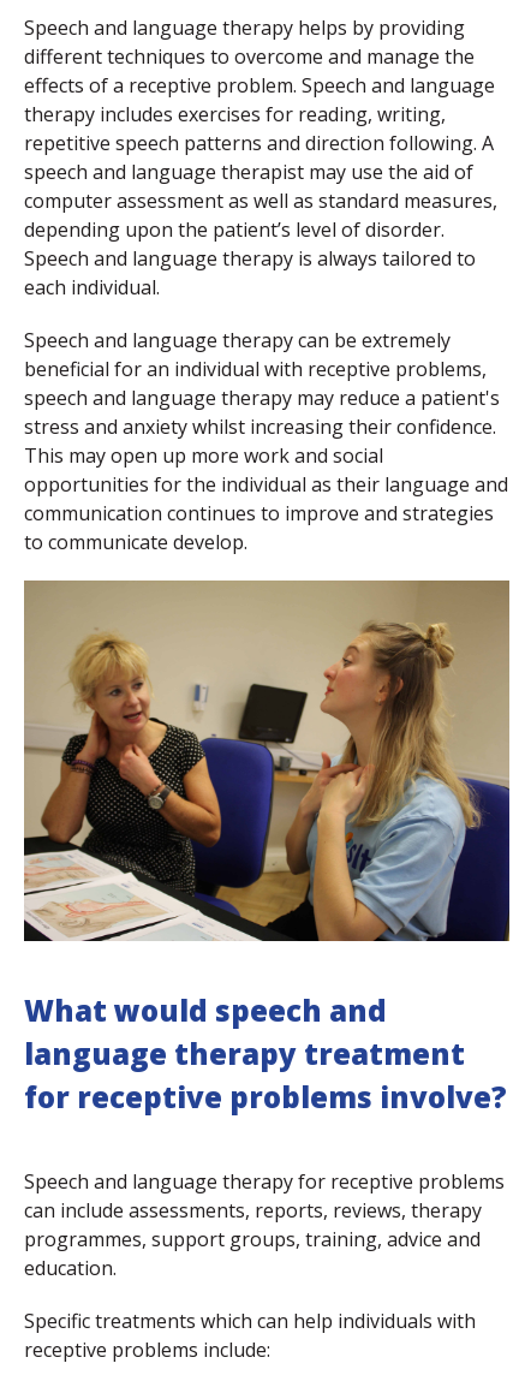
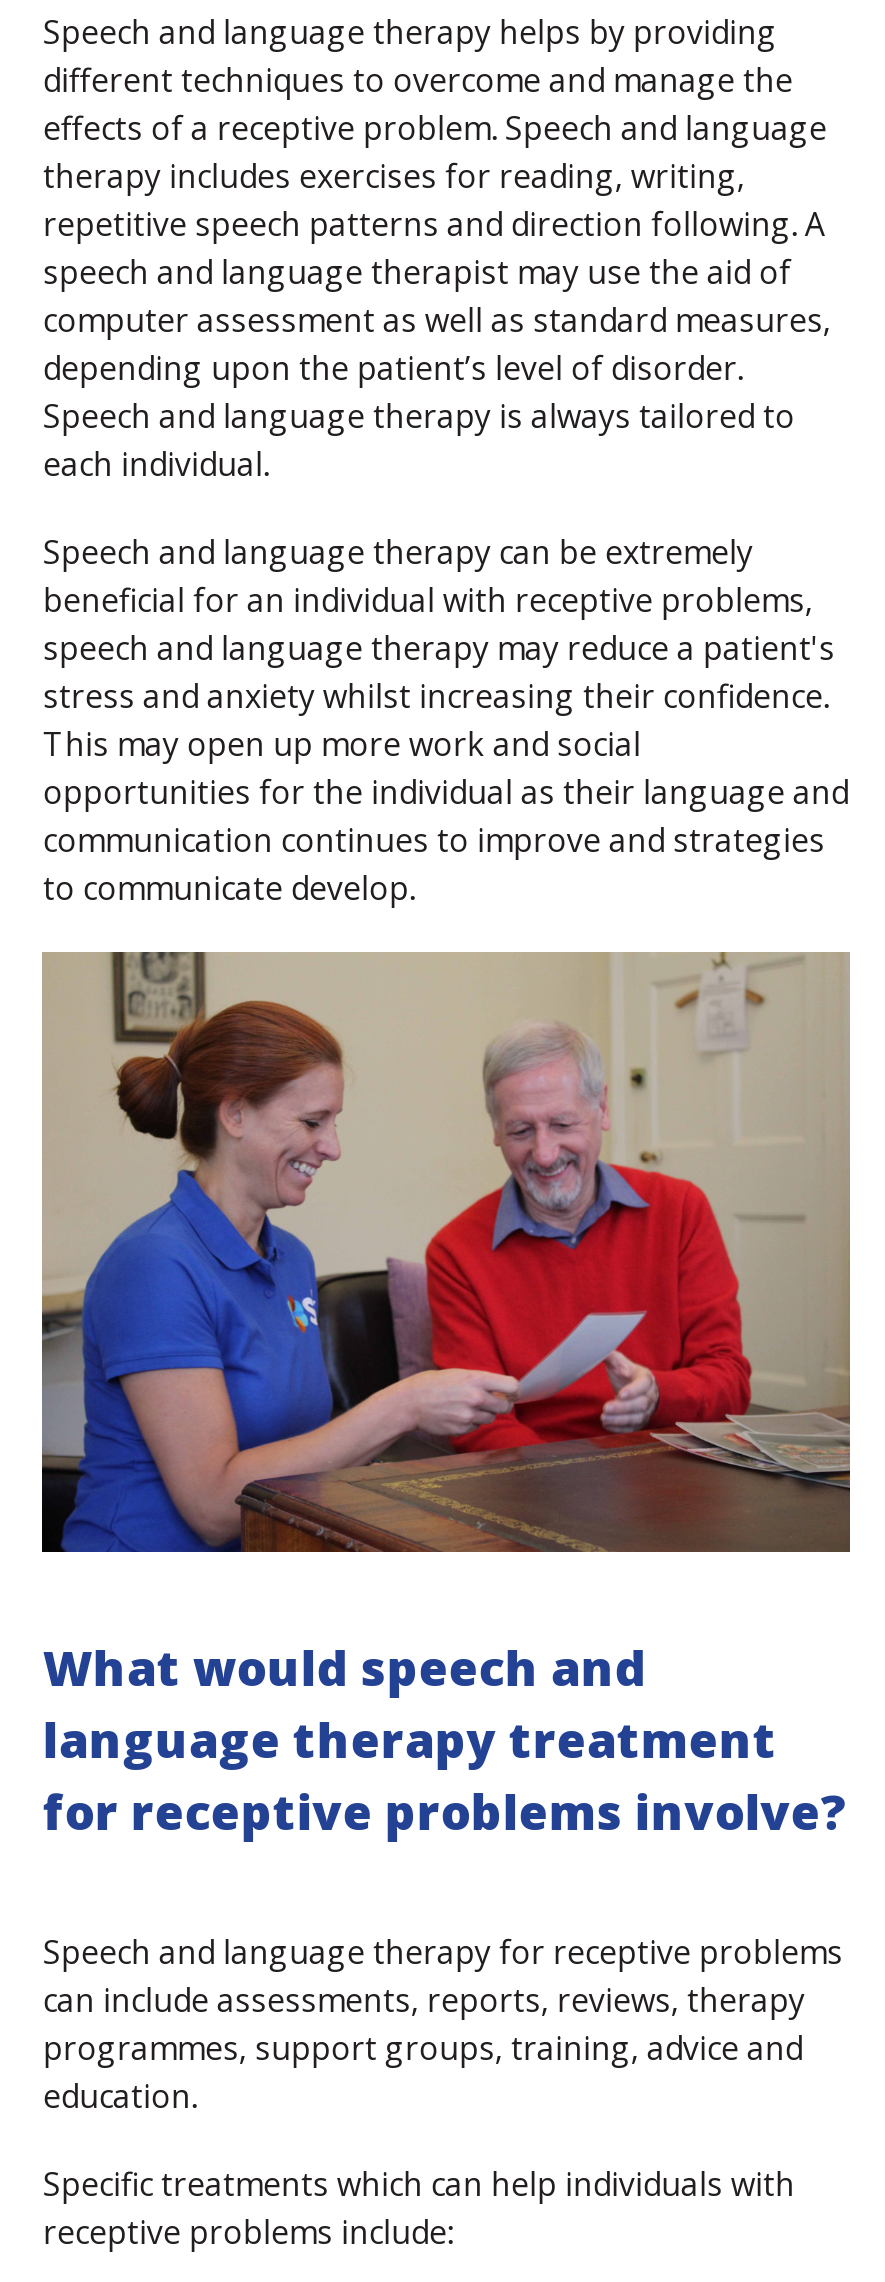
[24,581,511,942] [image] -> [40,950,852,1554] [image]

